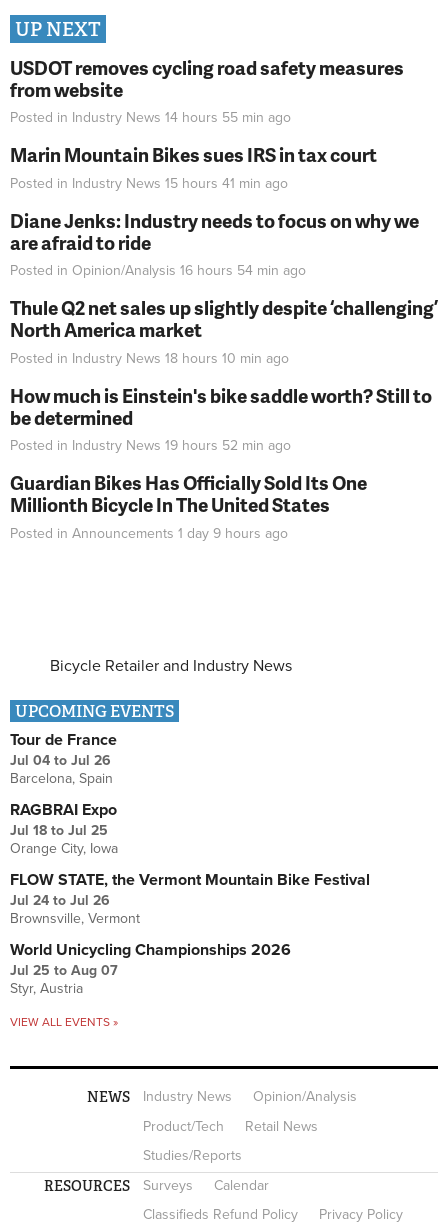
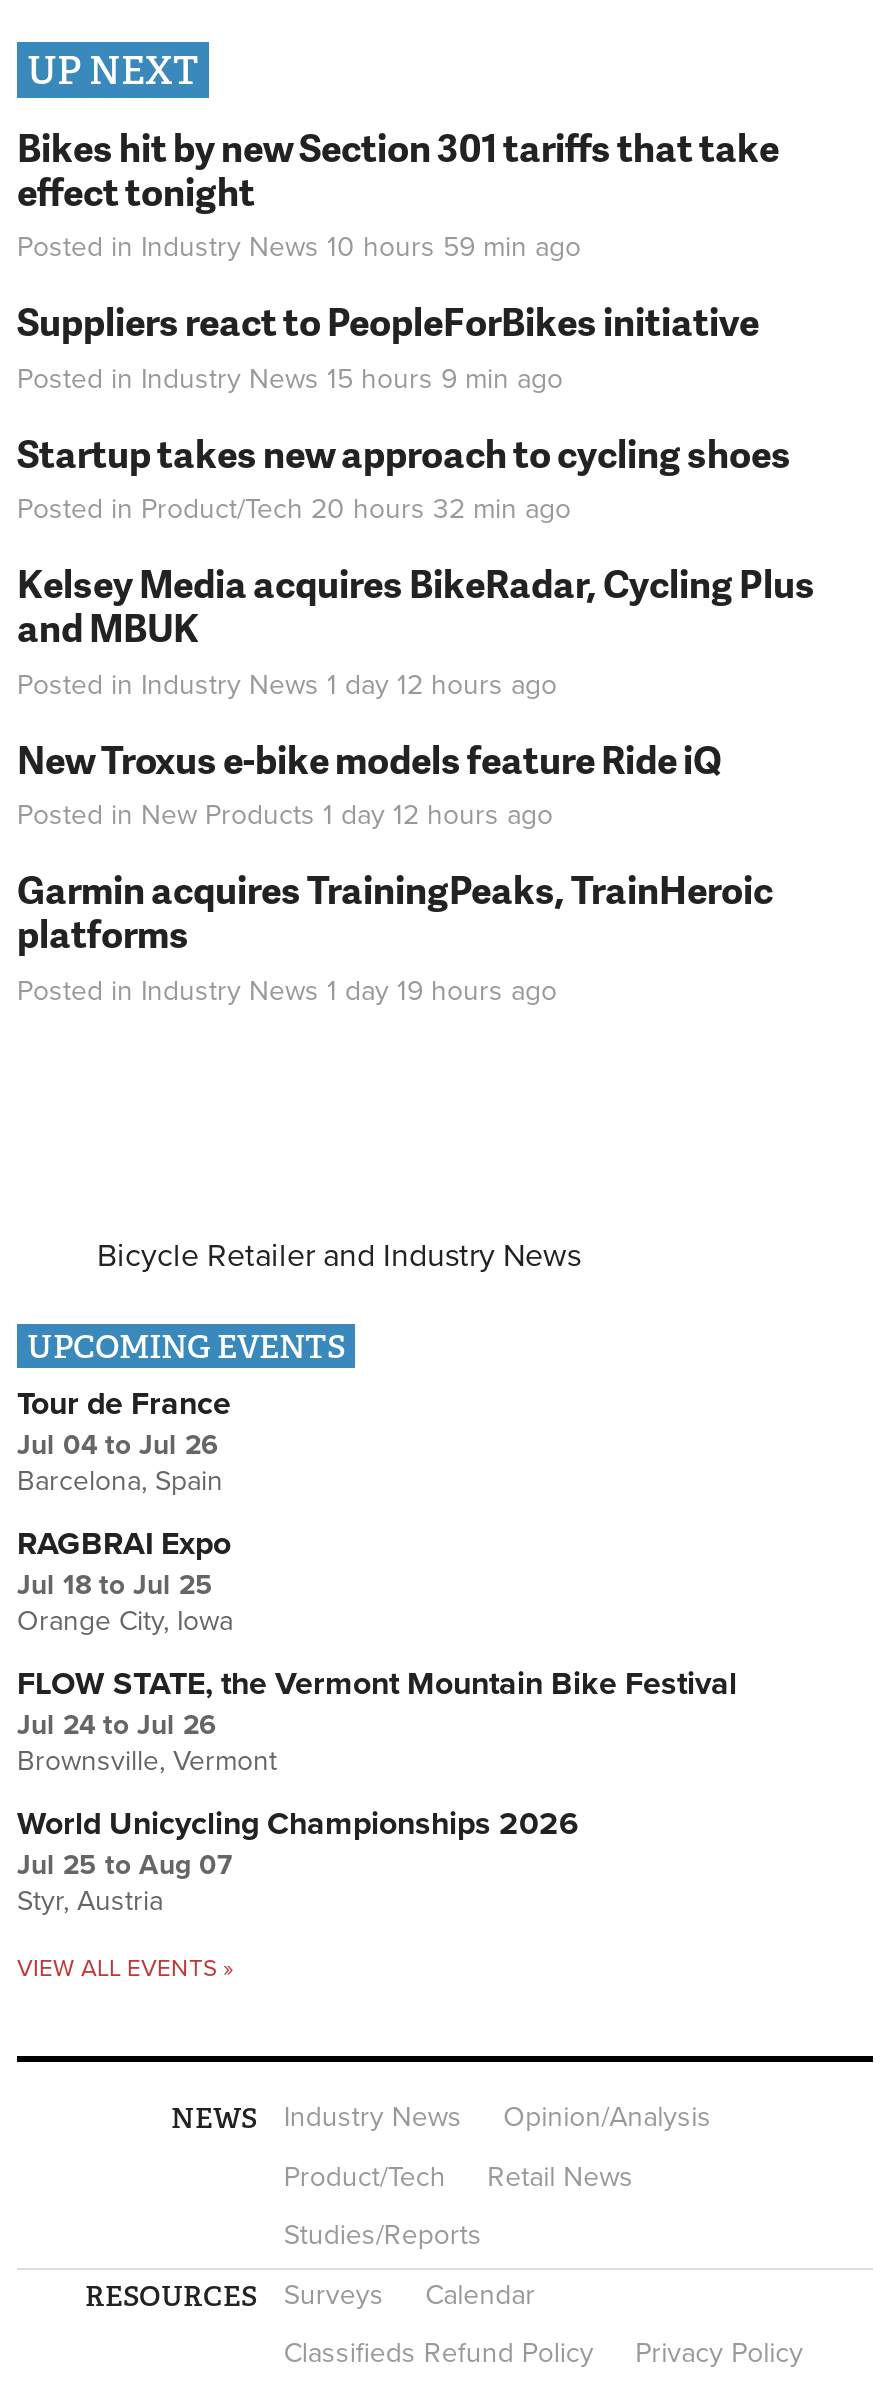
[10,54,404,126] USDOT removes cycling road safety measures | from website | Posted in Industry News 14 hours 55 min ago -> [17,120,779,264] Bikes hit by new Section 301 tariffs that take | effect tonight | Posted in Industry News 10 hours 59 min ago
[10,141,377,192] Marin Mountain Bikes sues IRS in tax court | Posted in Industry News 15 hours 41 min ago -> [17,294,759,396] Suppliers react to PeopleForBikes initiative | Posted in Industry News 15 hours 9 min ago
[10,207,419,279] Diane Jenks: Industry needs to focus on why we | are afraid to ride | Posted in Opinion/Analysis 16 hours 54 min ago -> [17,426,791,526] Startup takes new approach to cycling shoes | Posted in Product/Tech 20 hours 32 min ago
[10,294,438,367] Thule Q2 net sales up slightly despite ‘challenging’ | North America market | Posted in Industry News 18 hours 10 min ago -> [17,556,815,702] Kelsey Media acquires BikeRadar, Cycling Plus | and MBUK | Posted in Industry News 1 day 12 hours ago
[10,382,432,454] How much is Einstein's bike saddle worth? Still to | be determined | Posted in Industry News 19 hours 52 min ago -> [17,732,721,832] New Troxus e-bike models feature Ride iQ | Posted in New Products 1 day 12 hours ago
[10,469,367,542] Guardian Bikes Has Officially Sold Its One | Millionth Bicycle In The United States | Posted in Announcements 1 day 9 hours ago -> [17,862,773,1008] Garmin acquires TrainingPeaks, TrainHeroic | platforms | Posted in Industry News 1 day 19 hours ago

